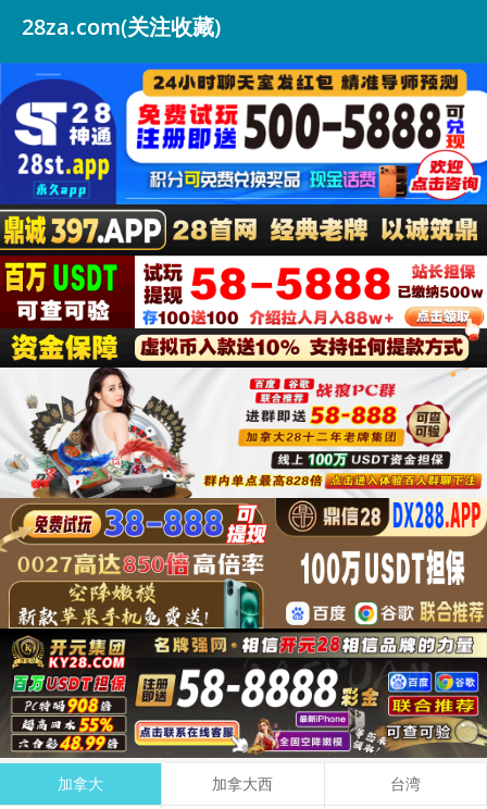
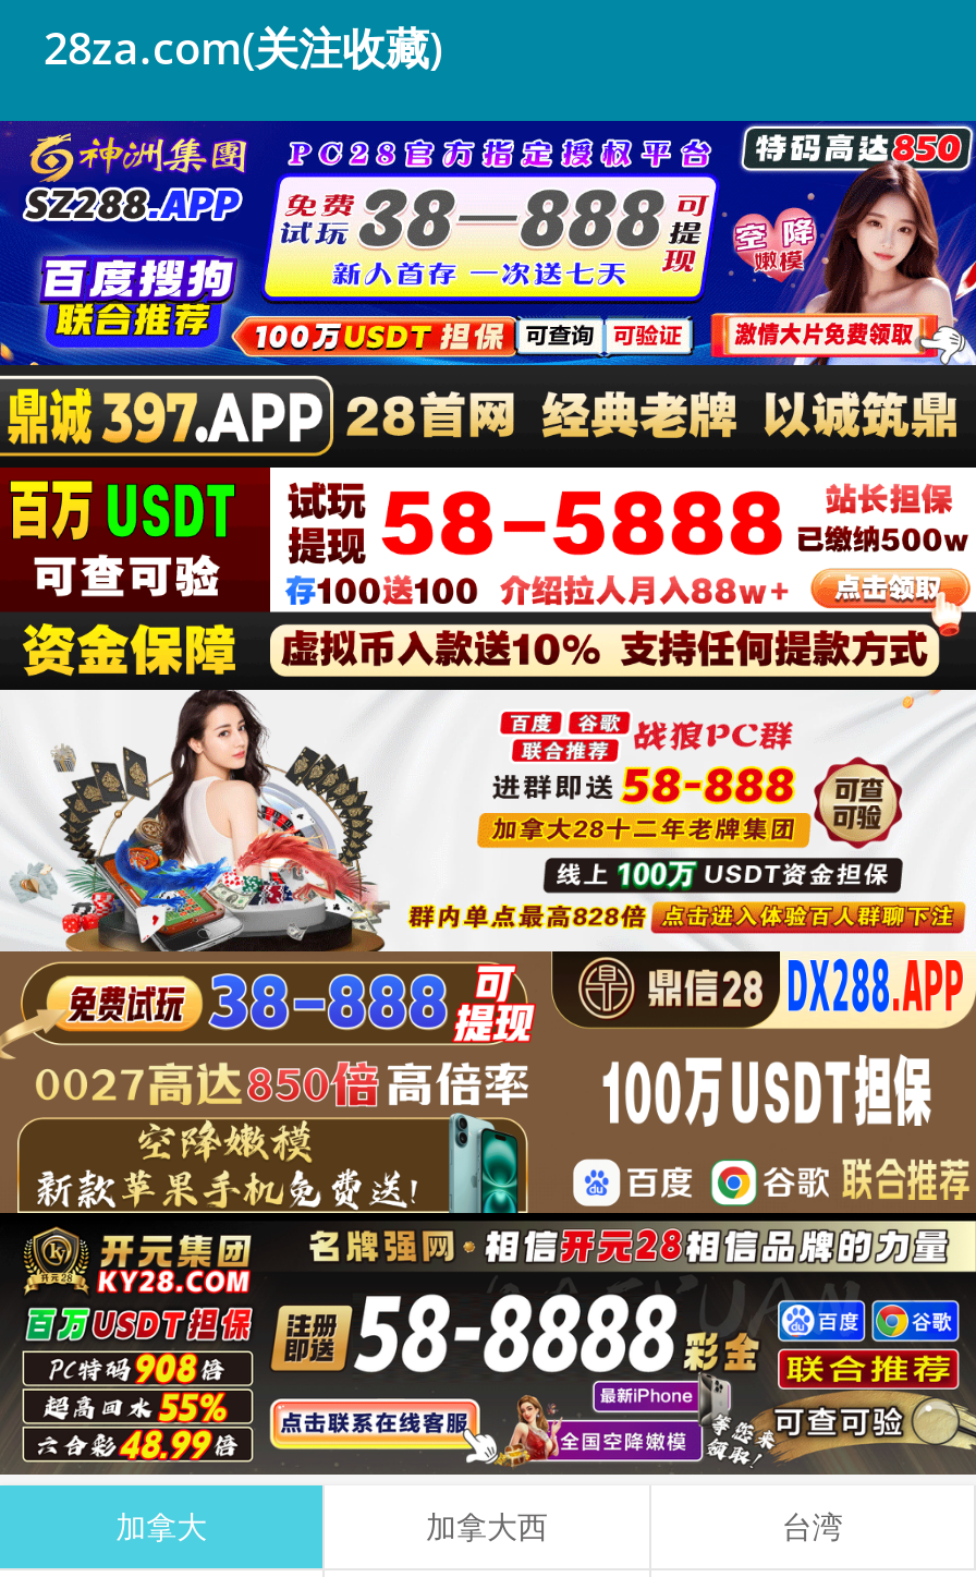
[3,63,484,206] [image] -> [7,119,969,367] [image]

